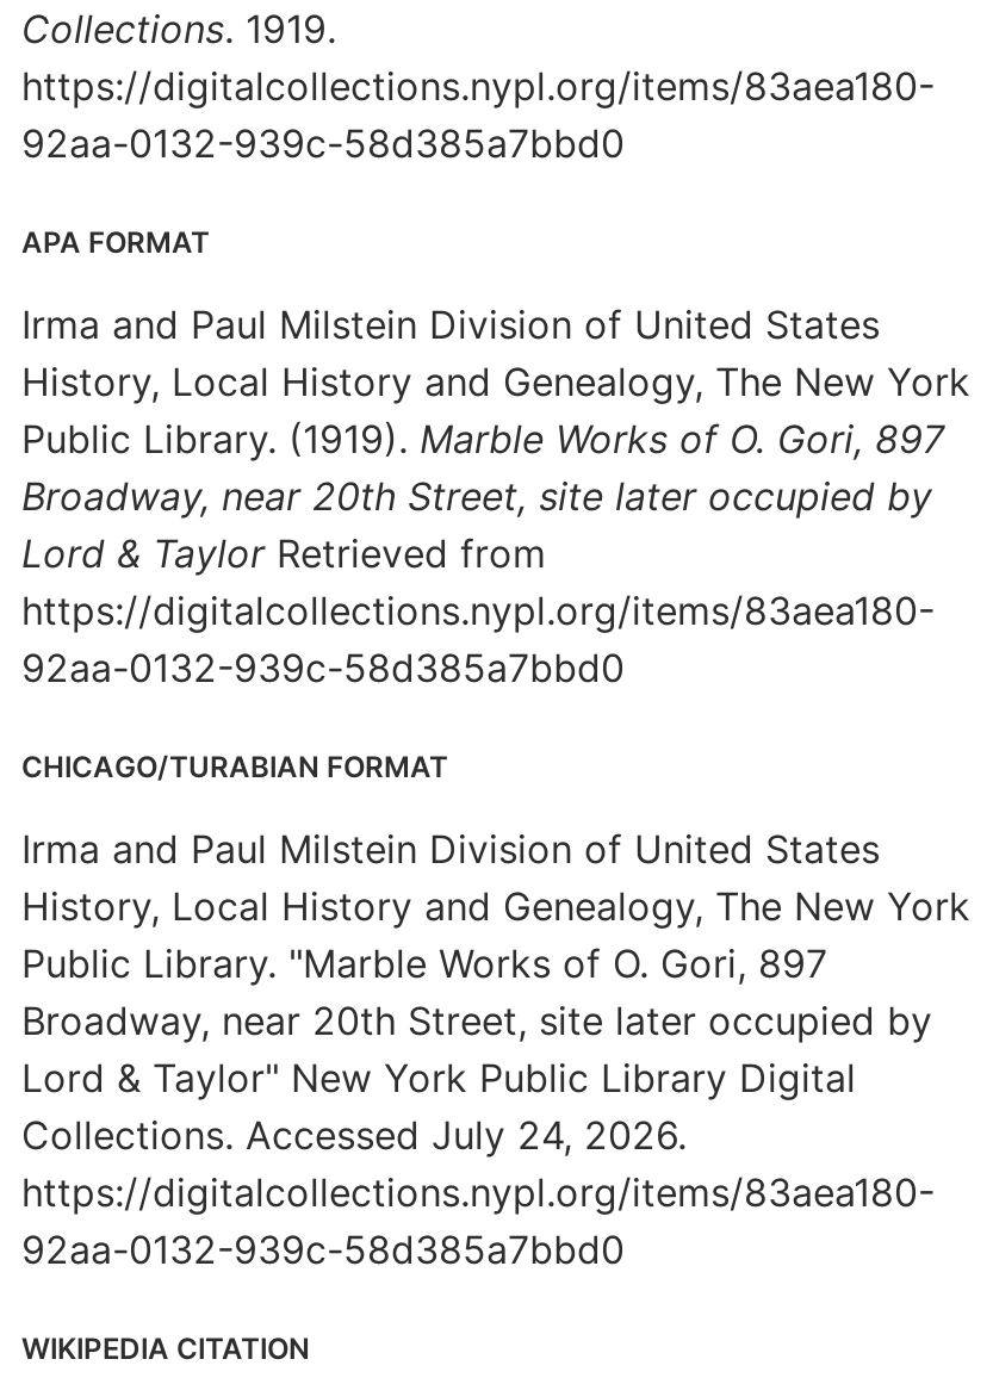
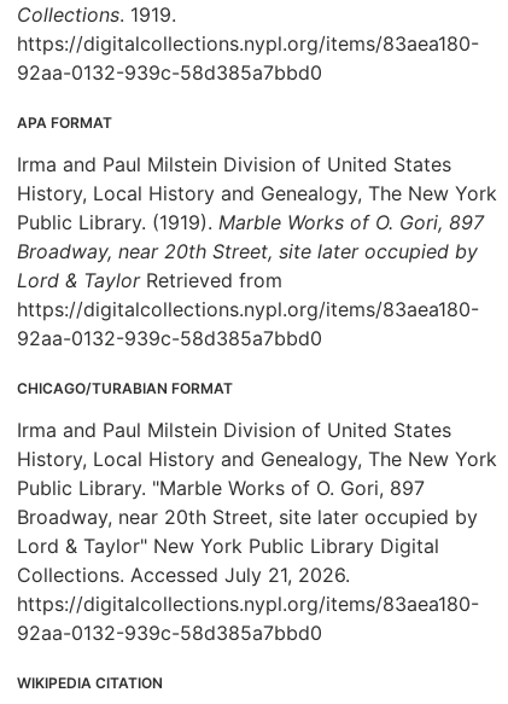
[21,1111,687,1159] Collections. Accessed July 24, 2026. -> [17,563,350,587] Collections. Accessed July 21, 2026.

